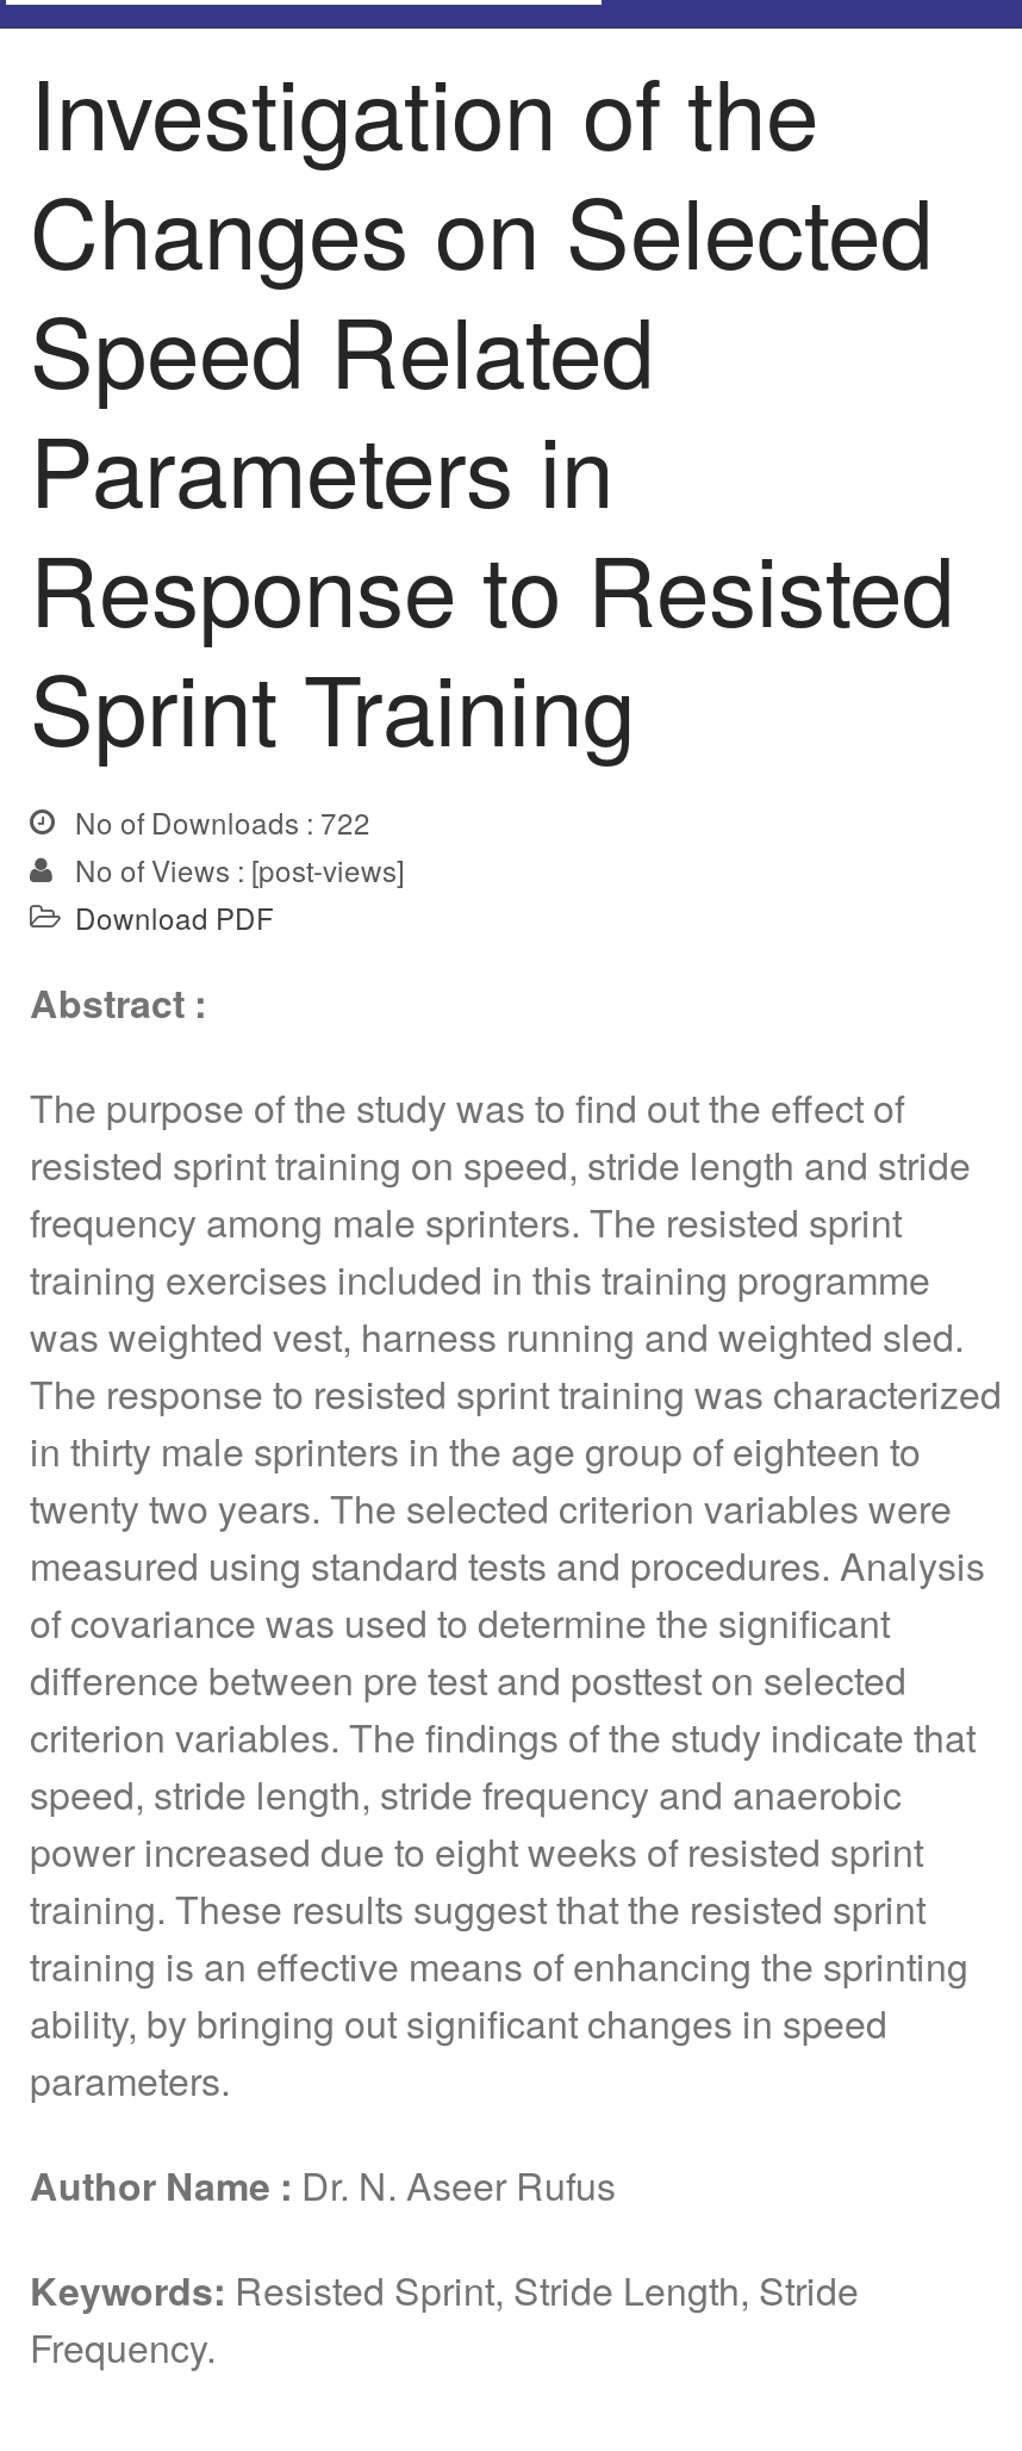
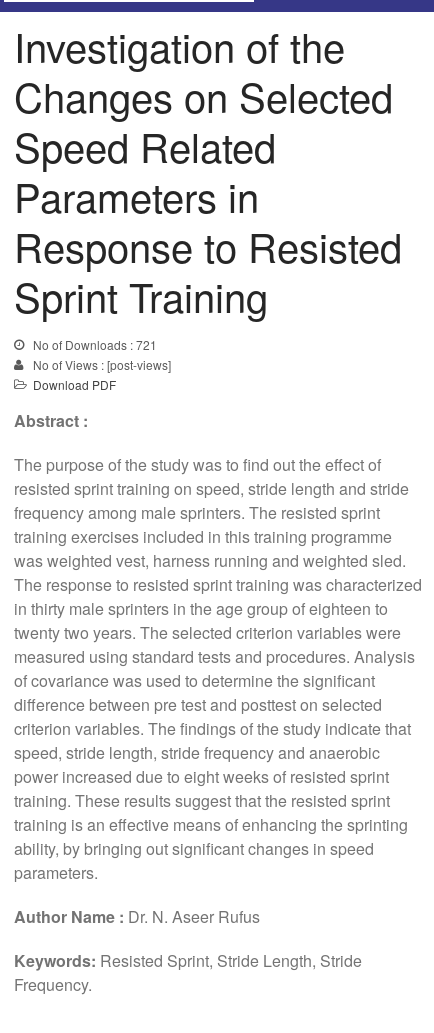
[68,801,370,842] No of Downloads : 722 -> [30,336,157,353] No of Downloads : 721

